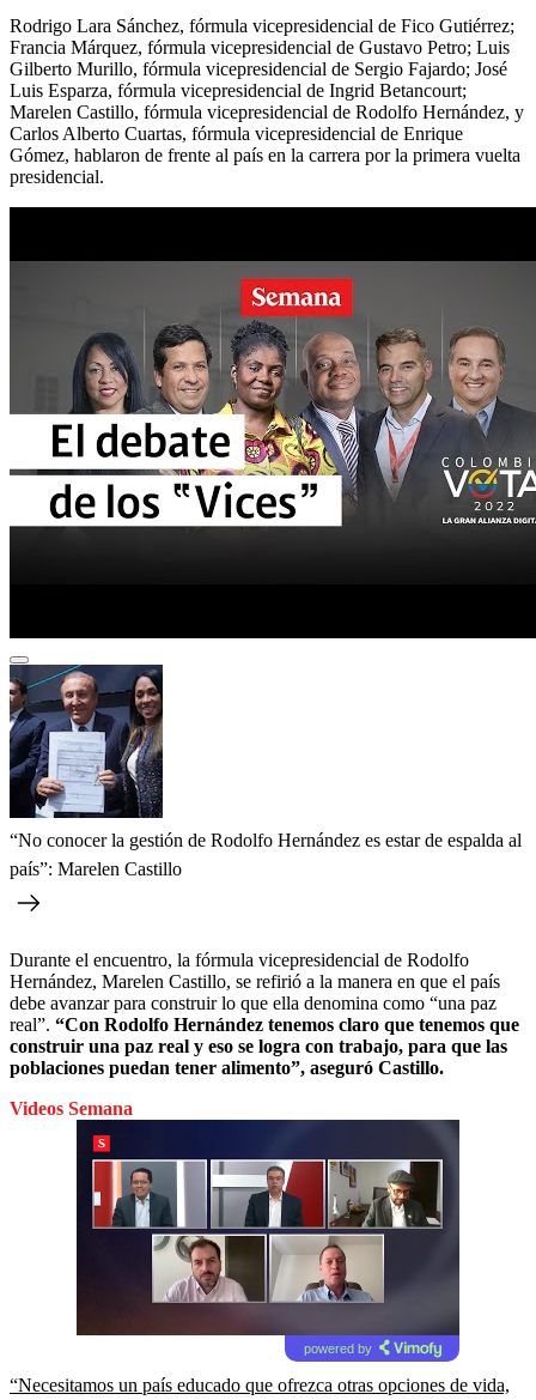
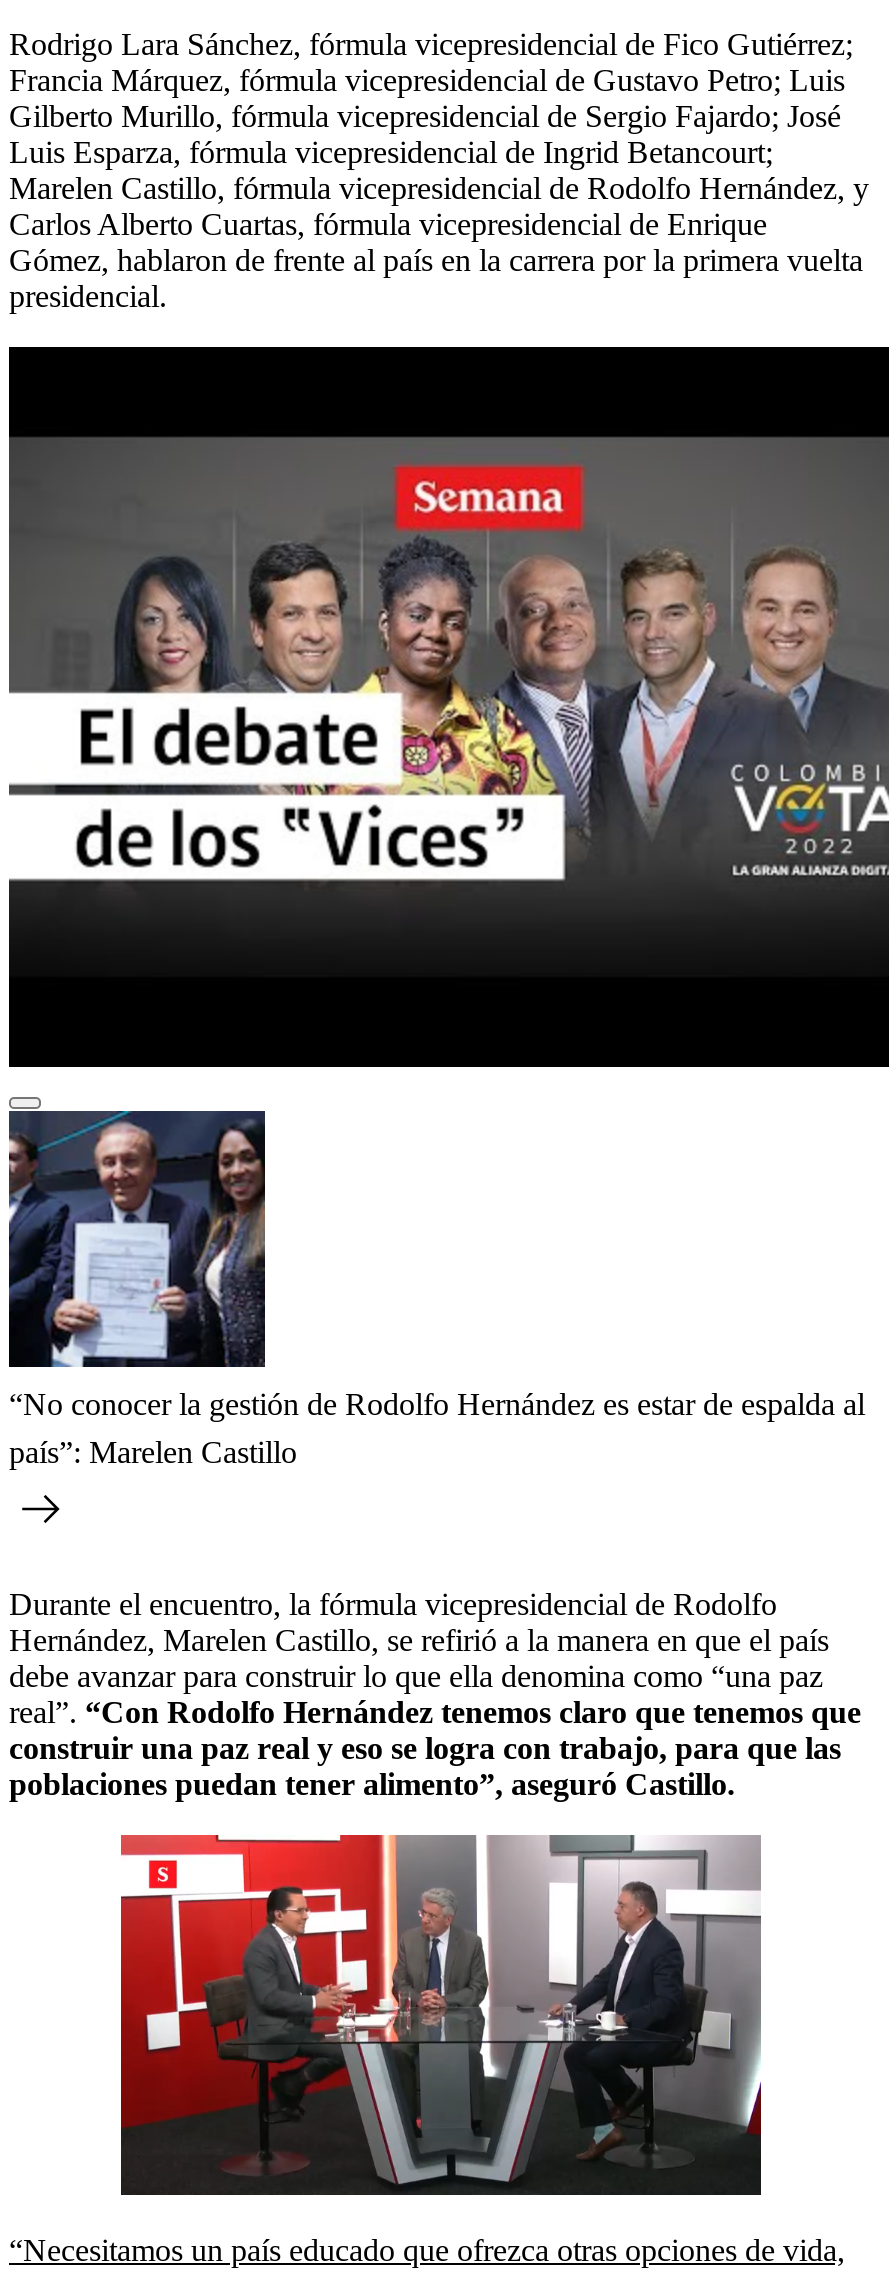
[10,1098,133,1118] Videos Semana -> none
[75,1119,461,1363] [image] -> [119,1833,761,2211] [image]
[303,1341,371,1355] powered by -> none

